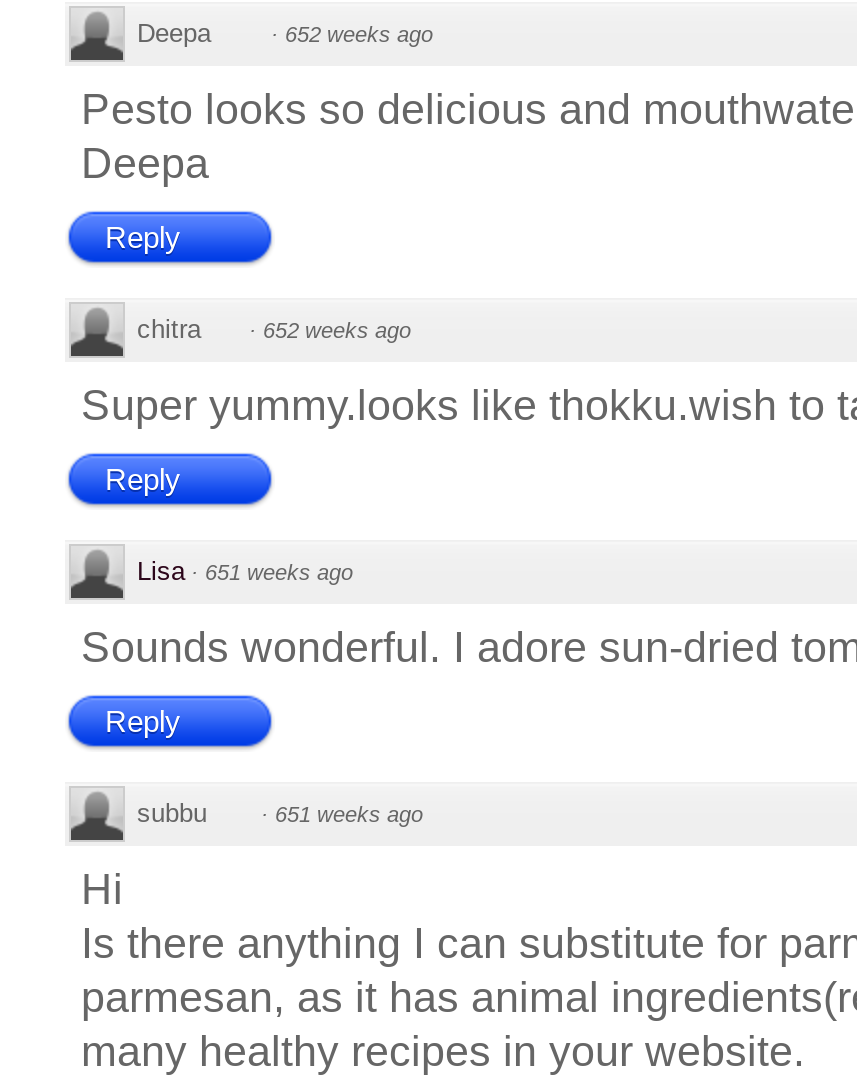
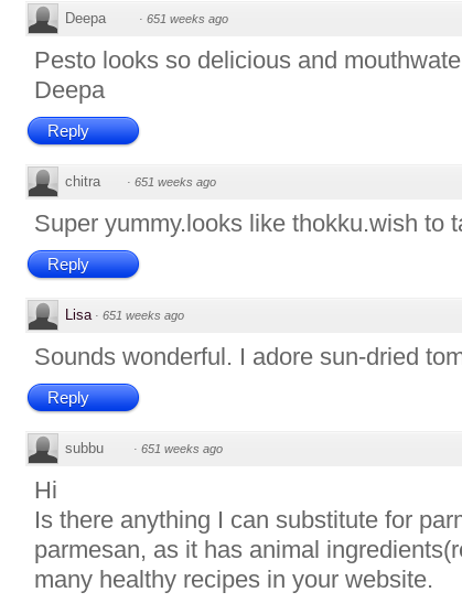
[271,22,433,46] · 652 weeks ago -> [139,12,228,25] · 651 weeks ago
[137,314,411,344] chitra · 652 weeks ago -> [65,173,216,190] chitra · 651 weeks ago

